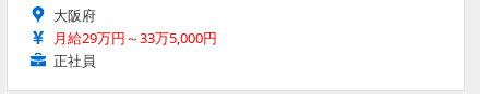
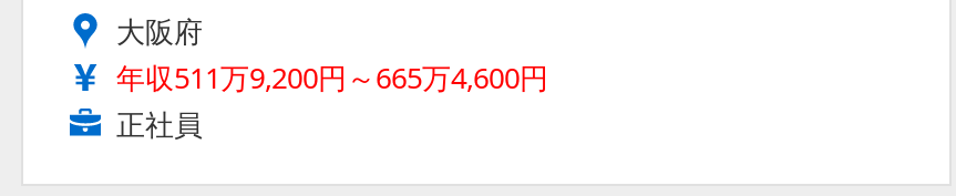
[53,28,217,47] 月給29万円～33万5,000円 -> [116,57,548,97] 年収511万9,200円～665万4,600円

